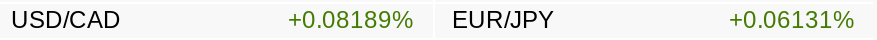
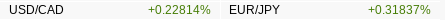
[288,6,554,34] +0.08189% EUR/JPY -> [147,3,280,17] +0.22814% EUR/JPY
[729,6,855,34] +0.06131% -> [368,3,431,17] +0.31837%

